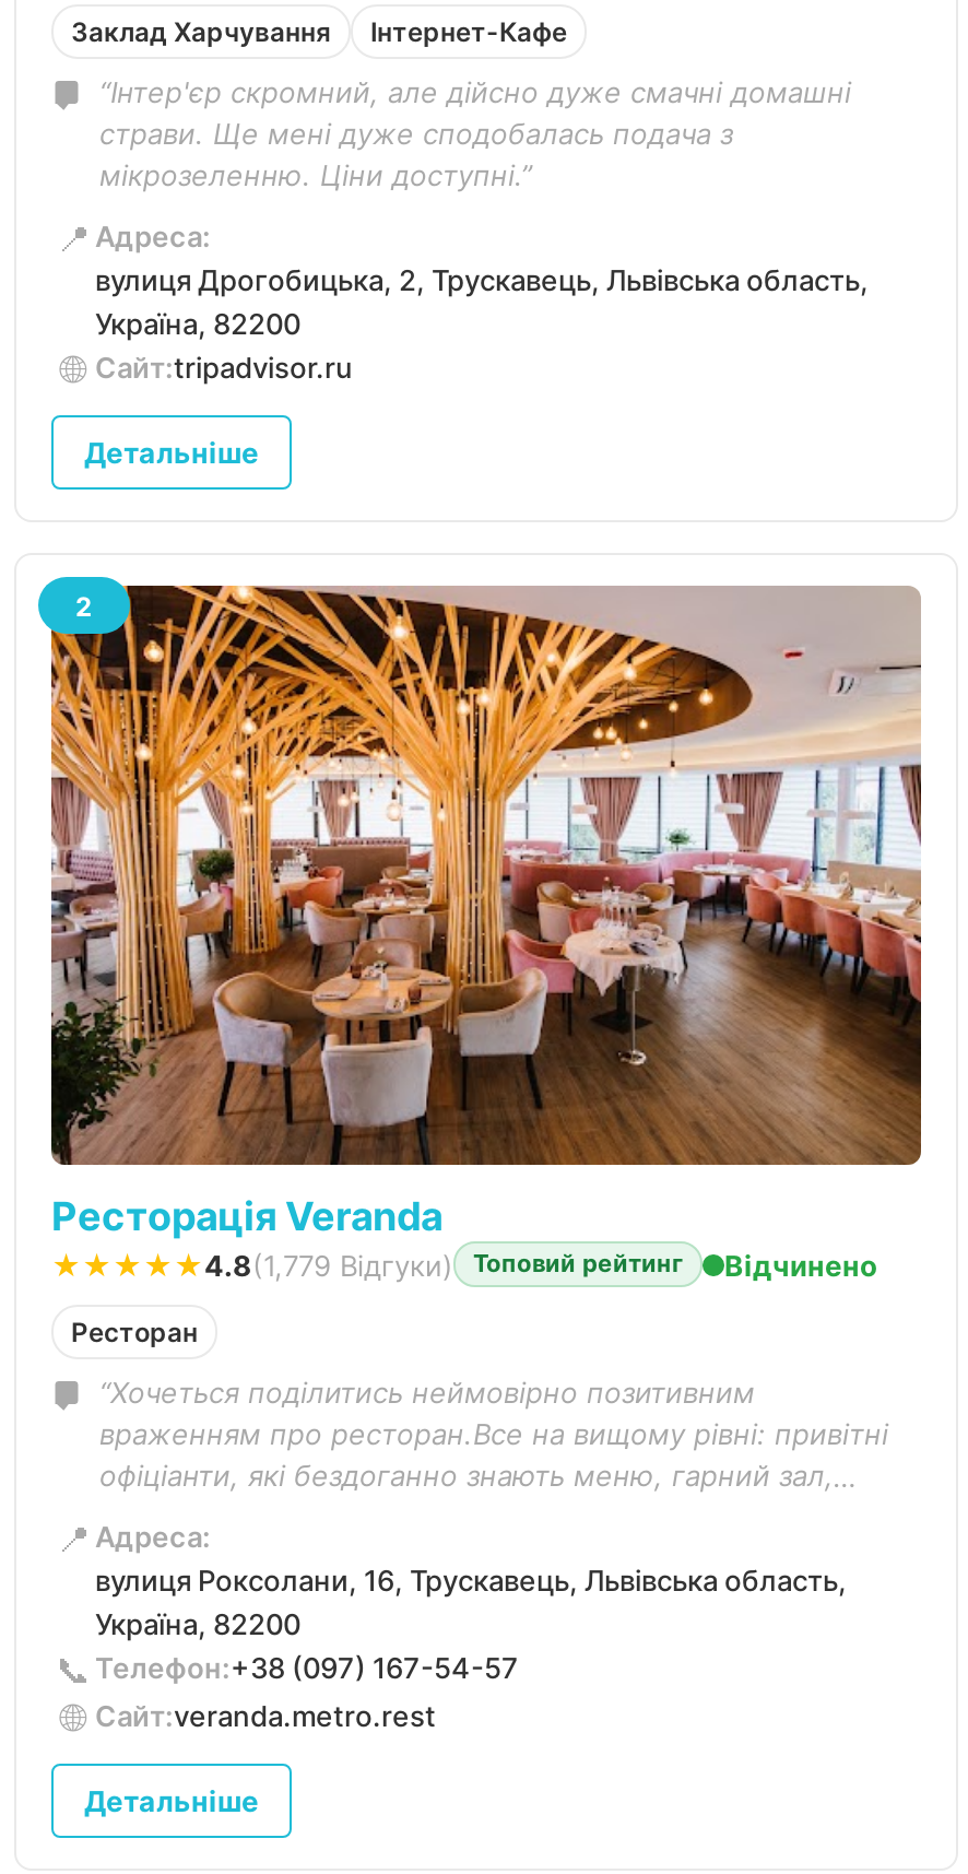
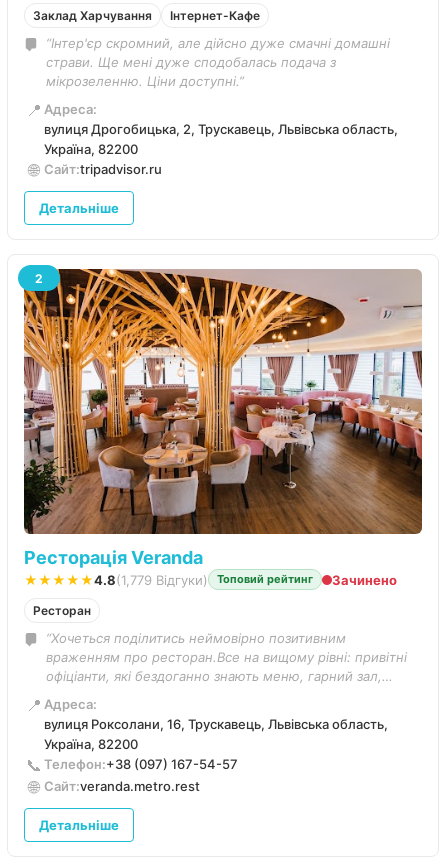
[724,1247,877,1282] Відчинено -> [332,572,397,588] Зачинено

